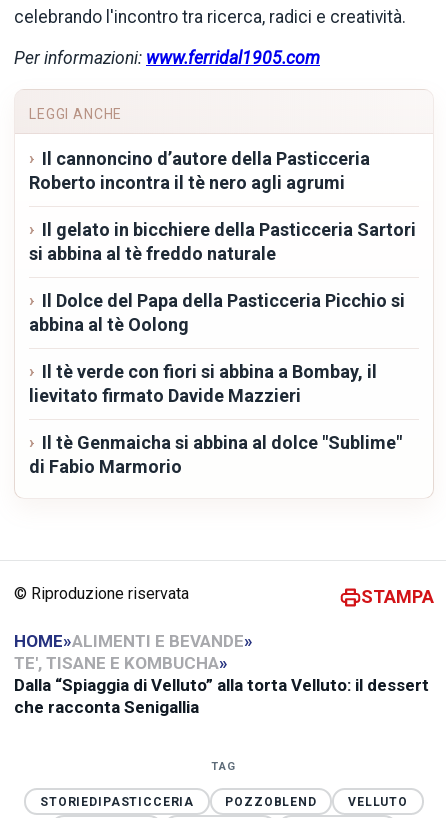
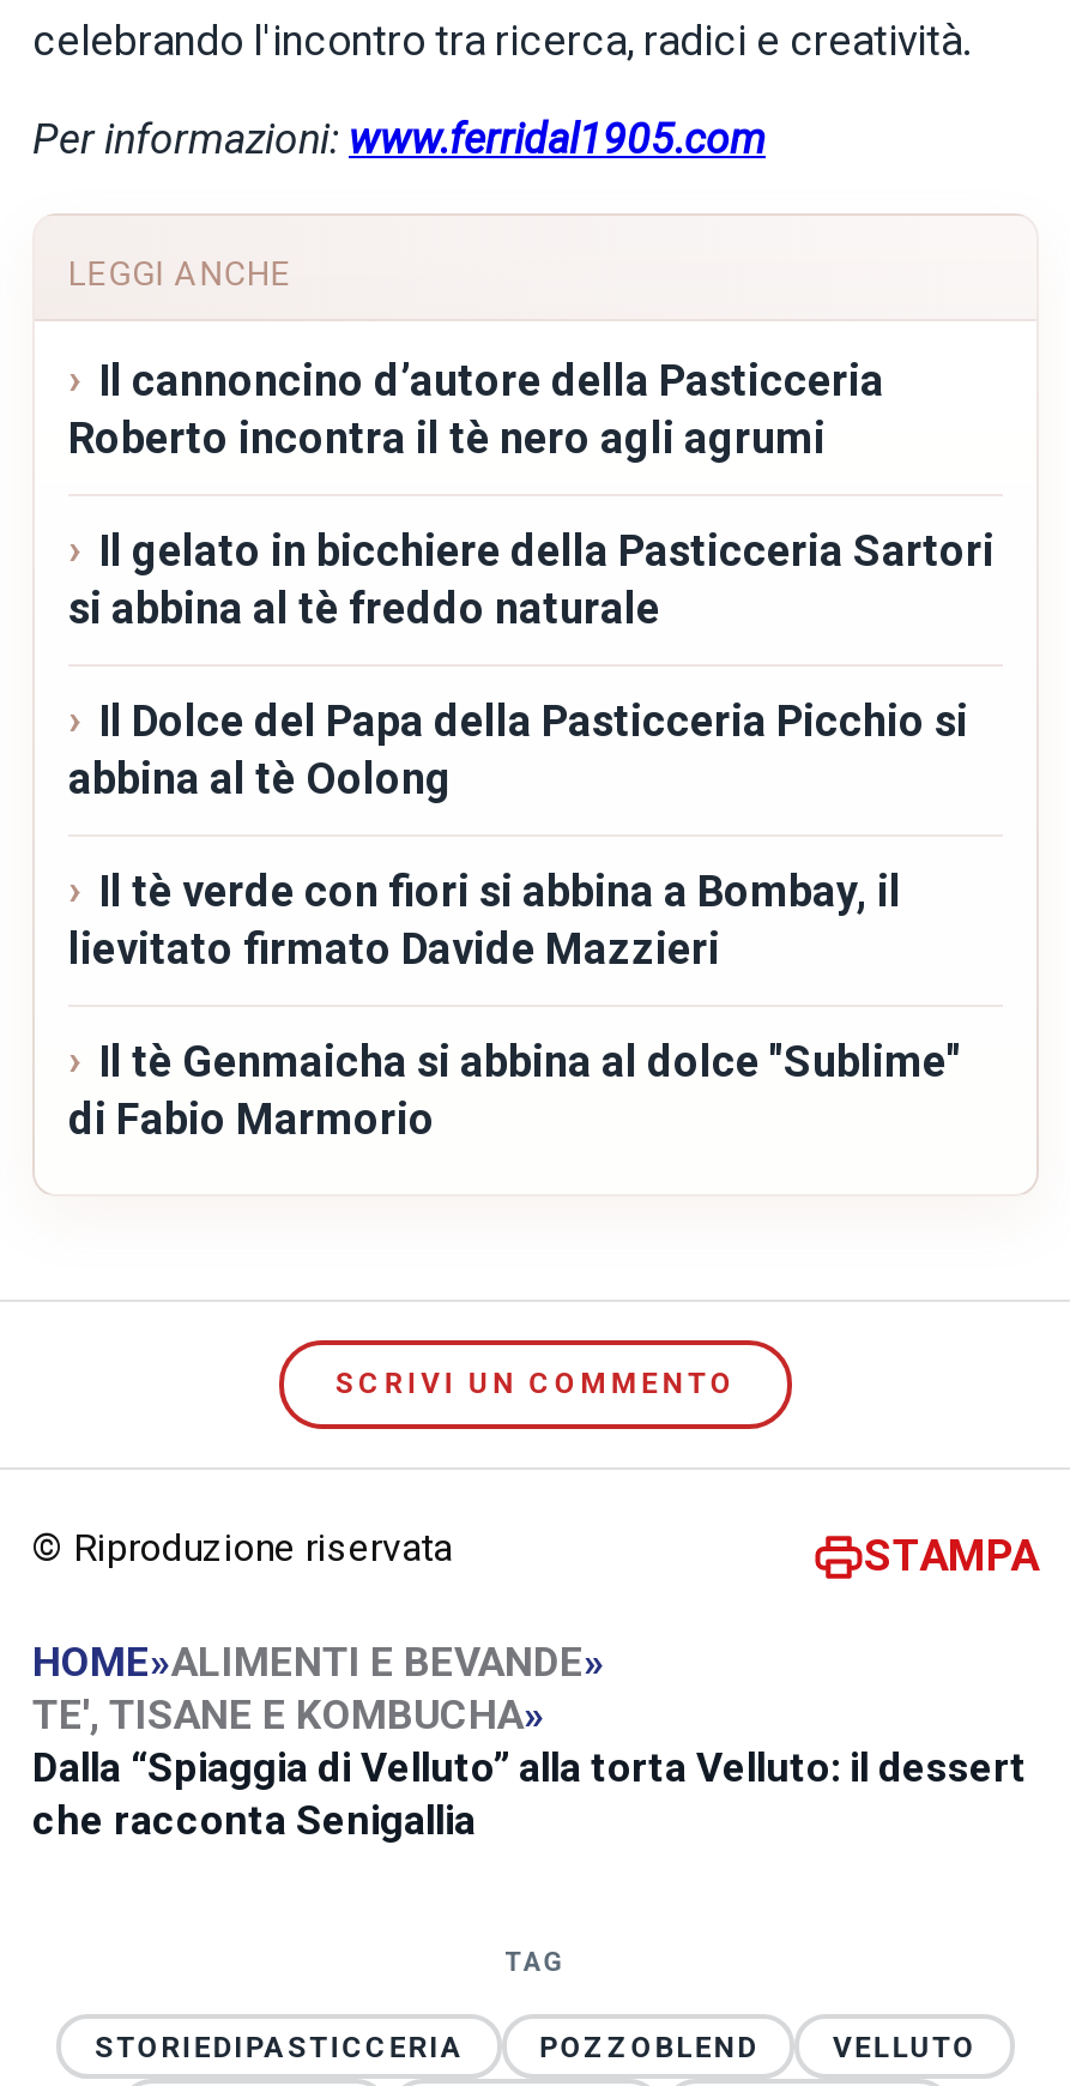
none -> [335,1367,736,1401] SCRIVI UN COMMENTO

